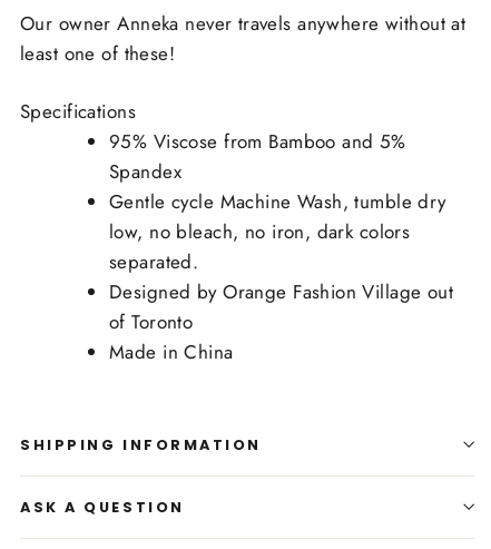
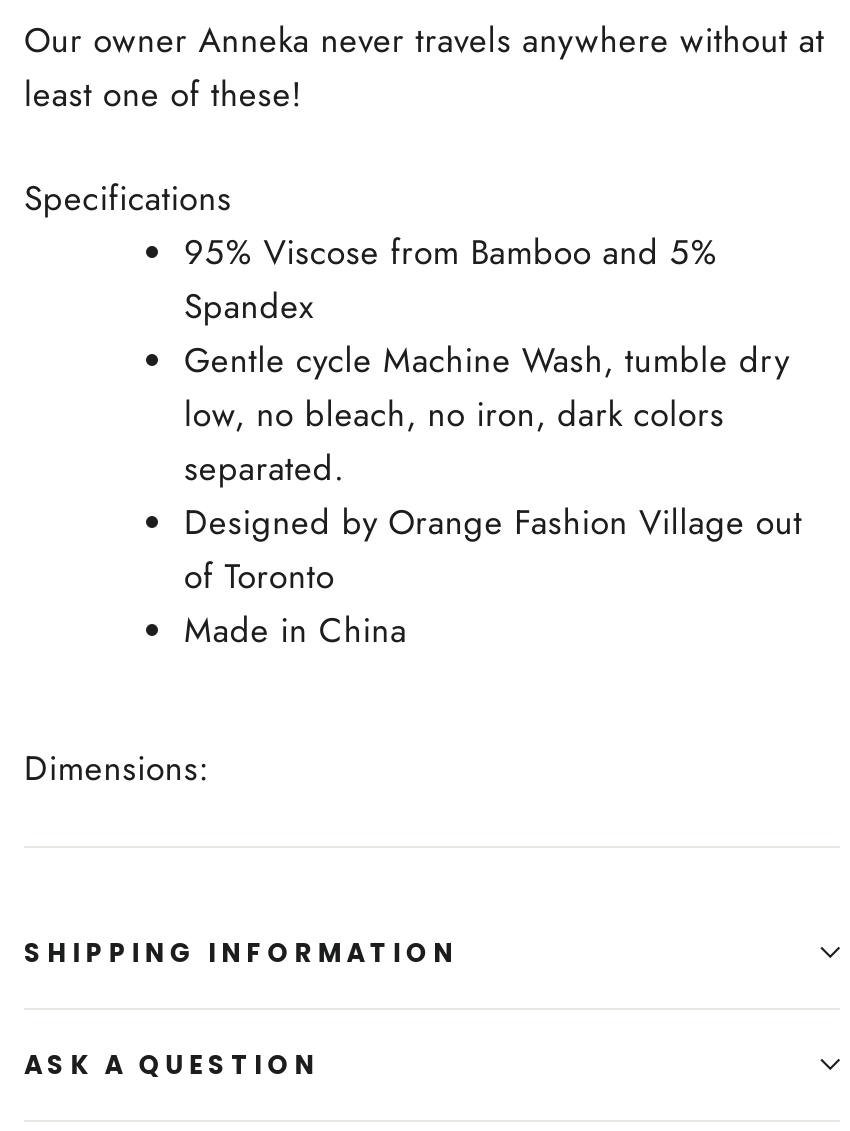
none -> [24,743,209,791] Dimensions:

